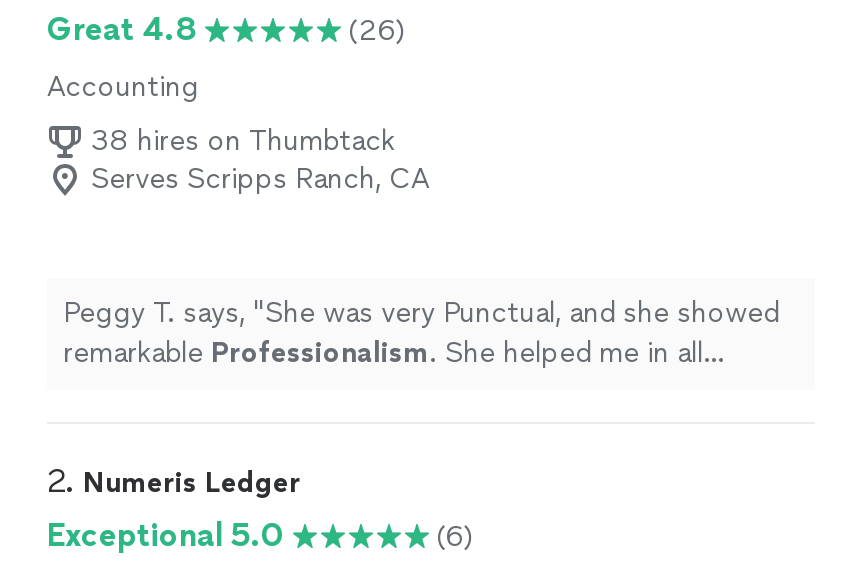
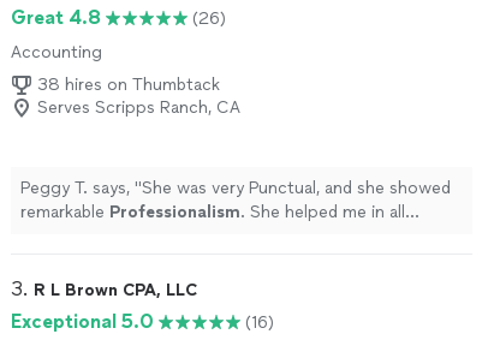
[47,462,301,500] 2. Numeris Ledger -> [11,278,197,300] 3. R L Brown CPA, LLC
[437,519,473,553] (6) -> [245,312,274,332] (16)

